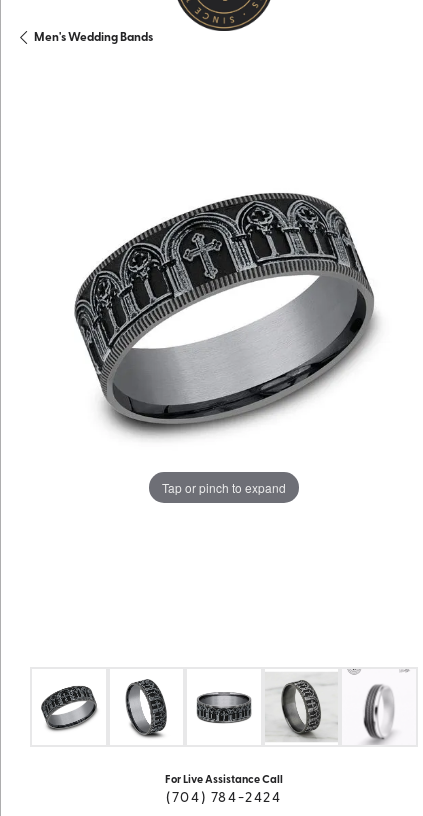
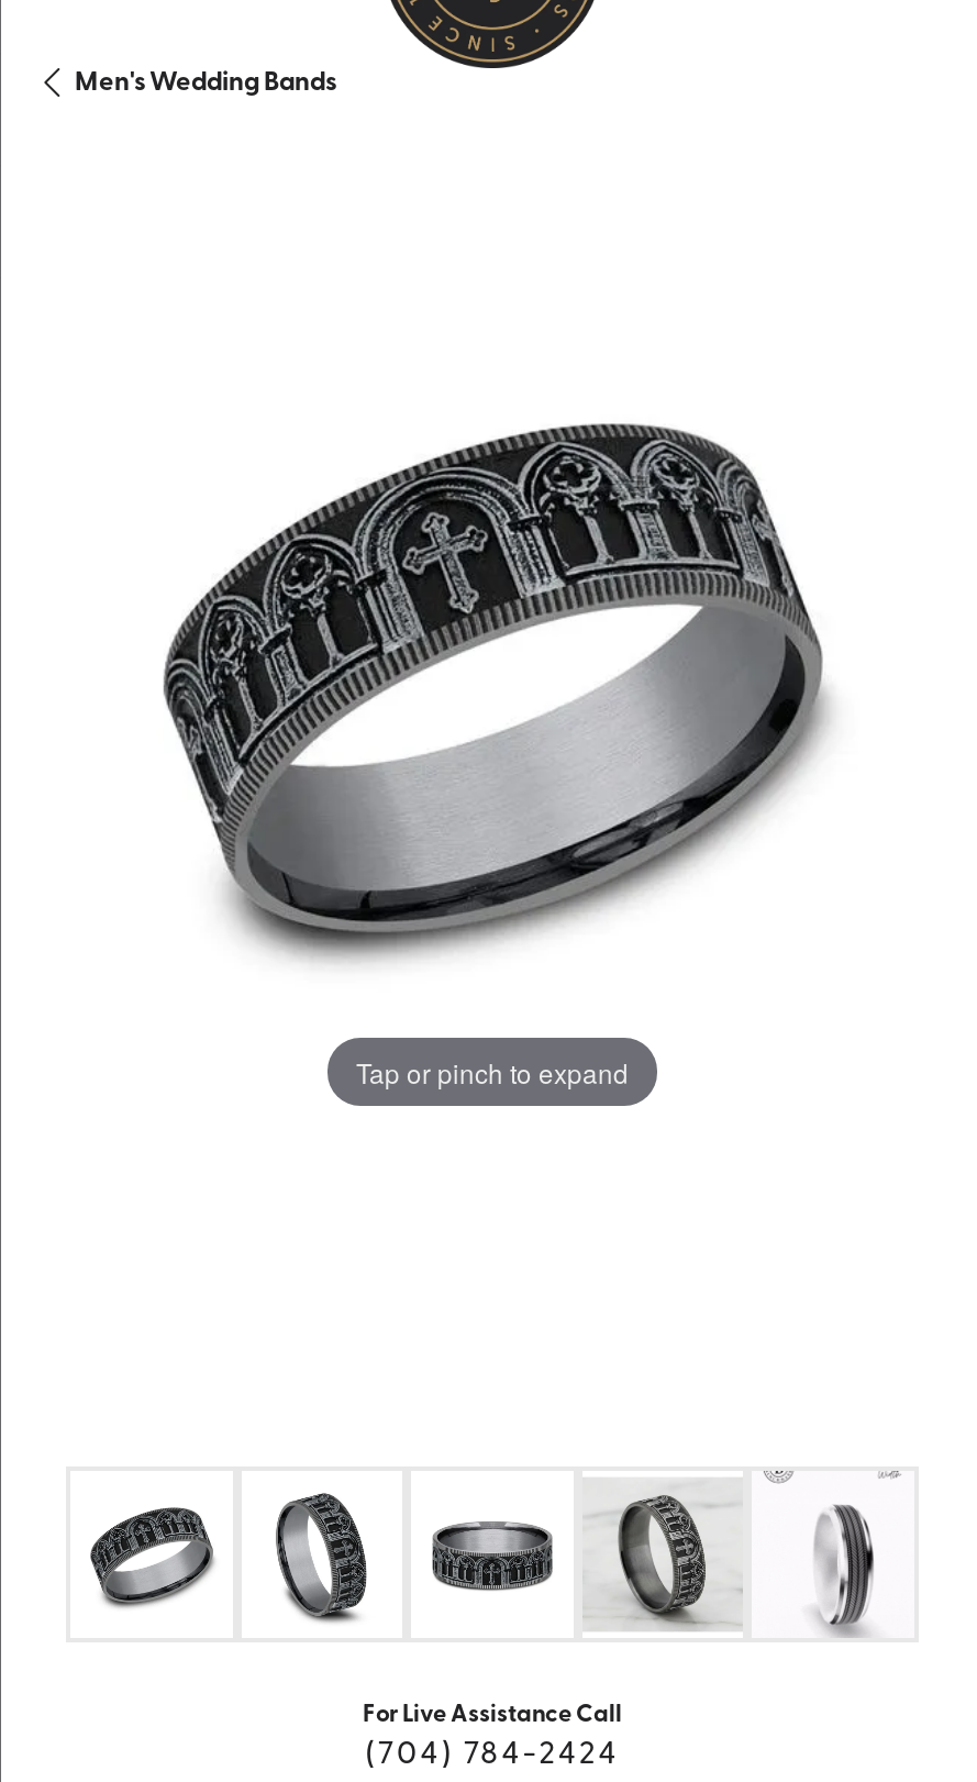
[363,684,397,745] [image] -> [800,1504,875,1638] [image]

